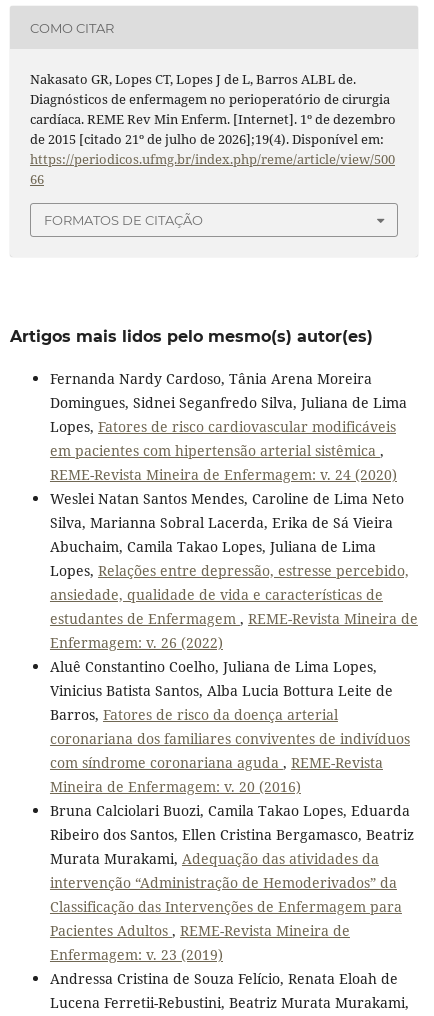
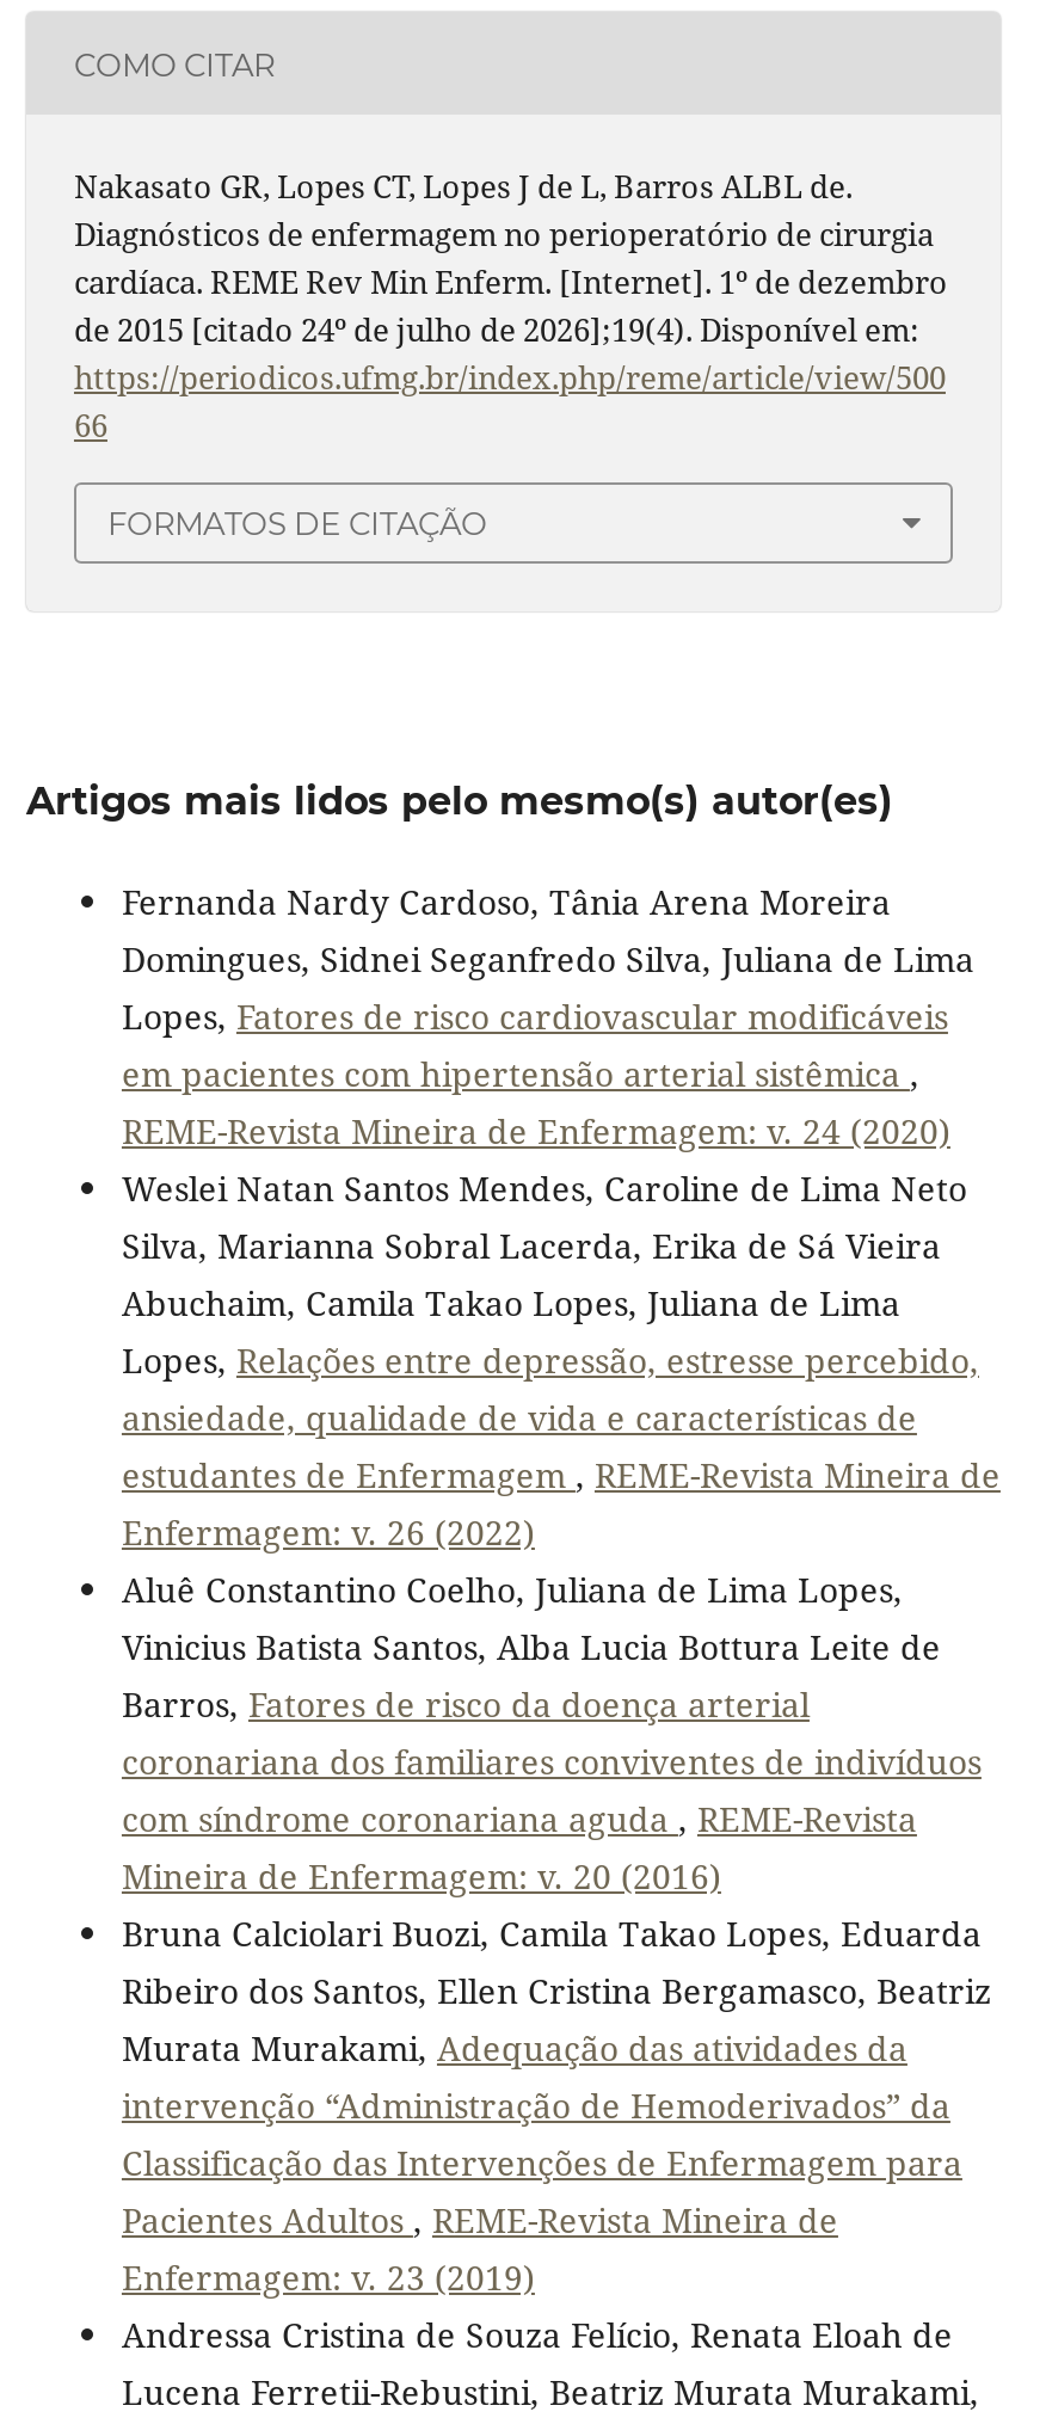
[30,130,384,148] de 2015 [citado 21º de julho de 2026];19(4). Disponível em: -> [74,309,919,352] de 2015 [citado 24º de julho de 2026];19(4). Disponível em:

